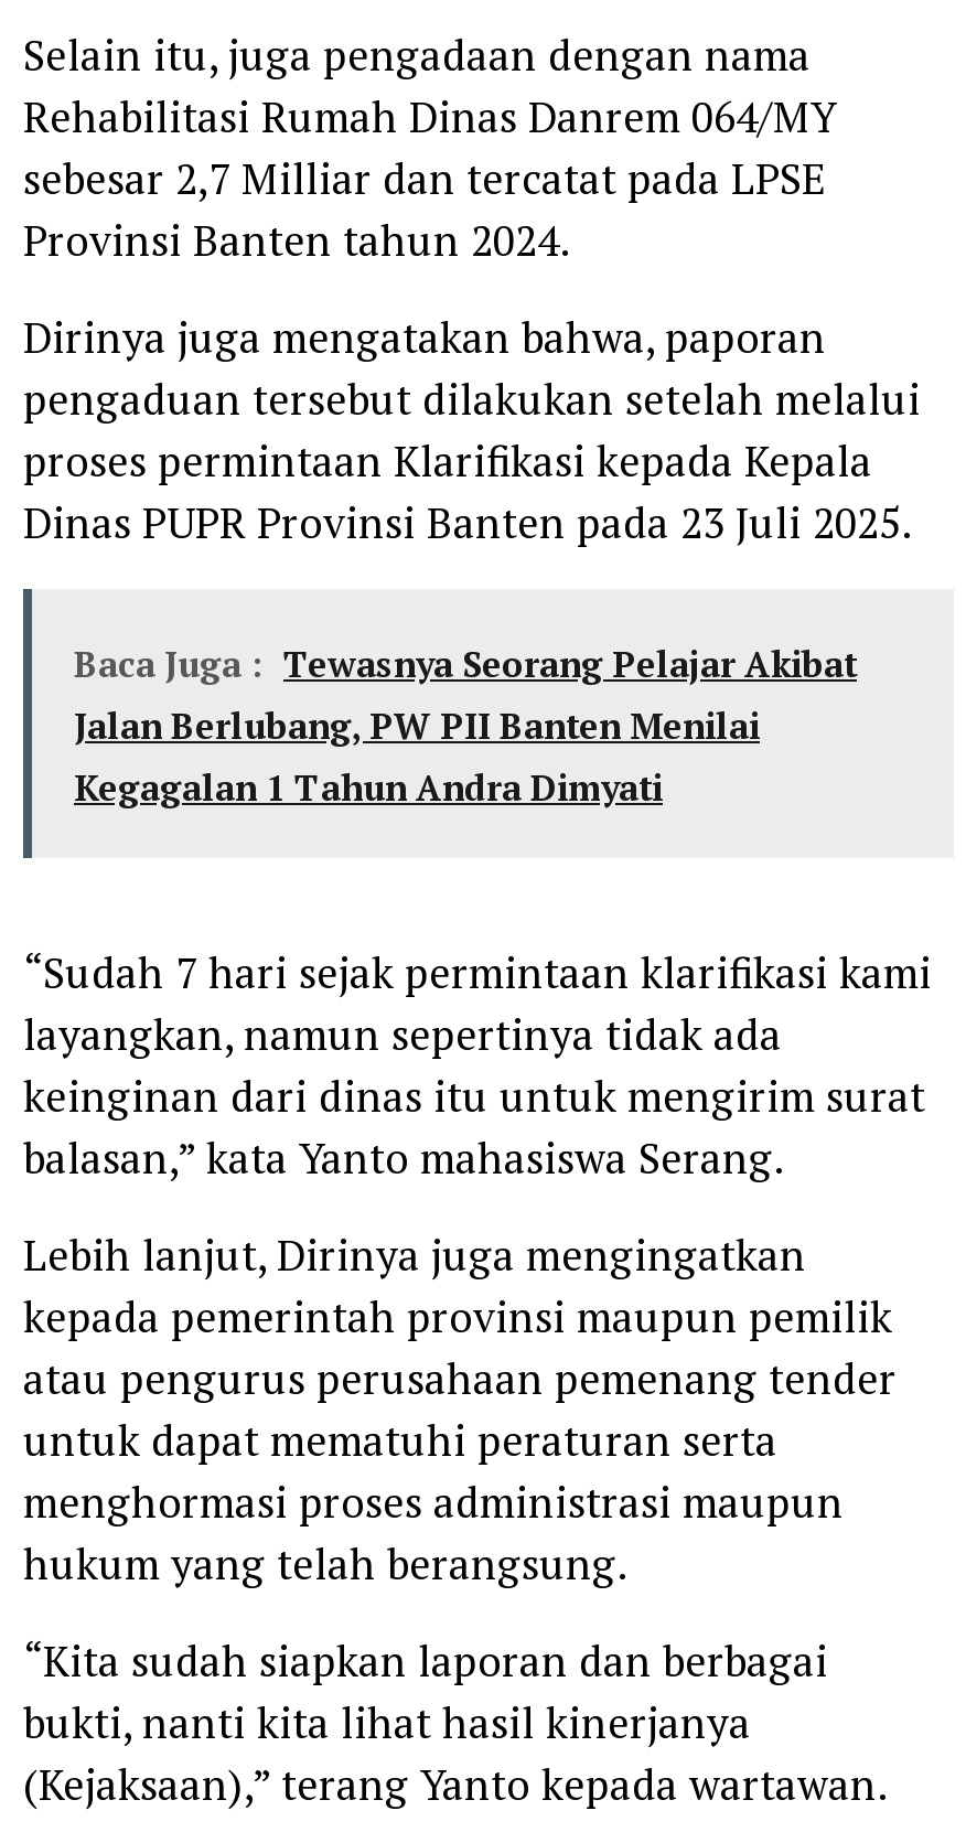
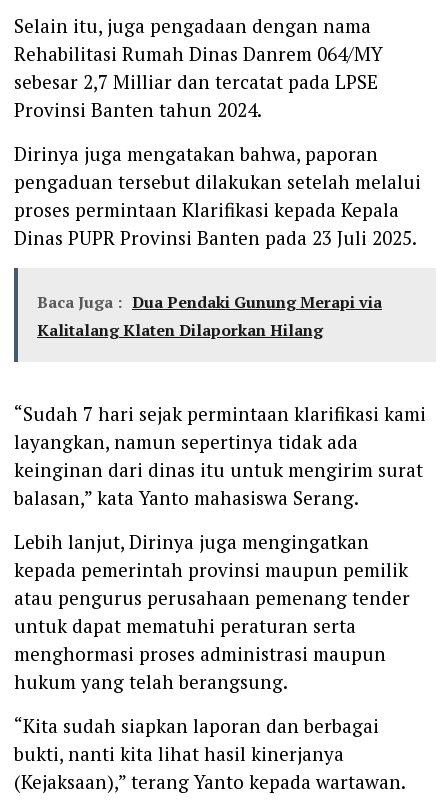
[74,641,857,813] Baca Juga : Tewasnya Seorang Pelajar Akibat | Jalan Berlubang, PW PII Banten Menilai | Kegagalan 1 Tahun Andra Dimyati -> [37,291,382,341] Baca Juga : Dua Pendaki Gunung Merapi via | Kalitalang Klaten Dilaporkan Hilang

